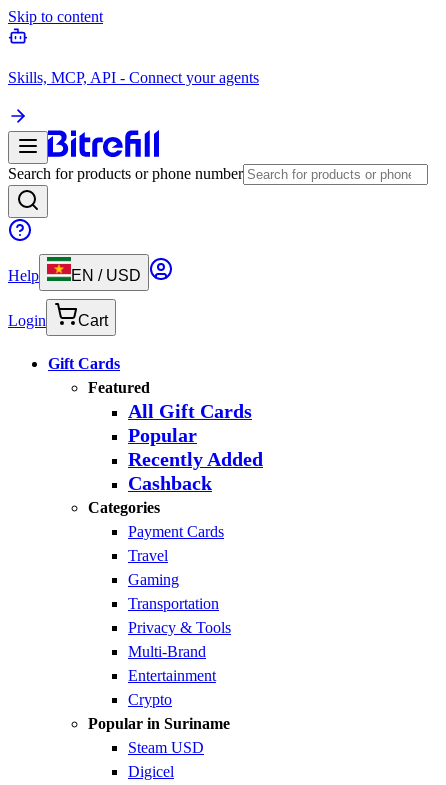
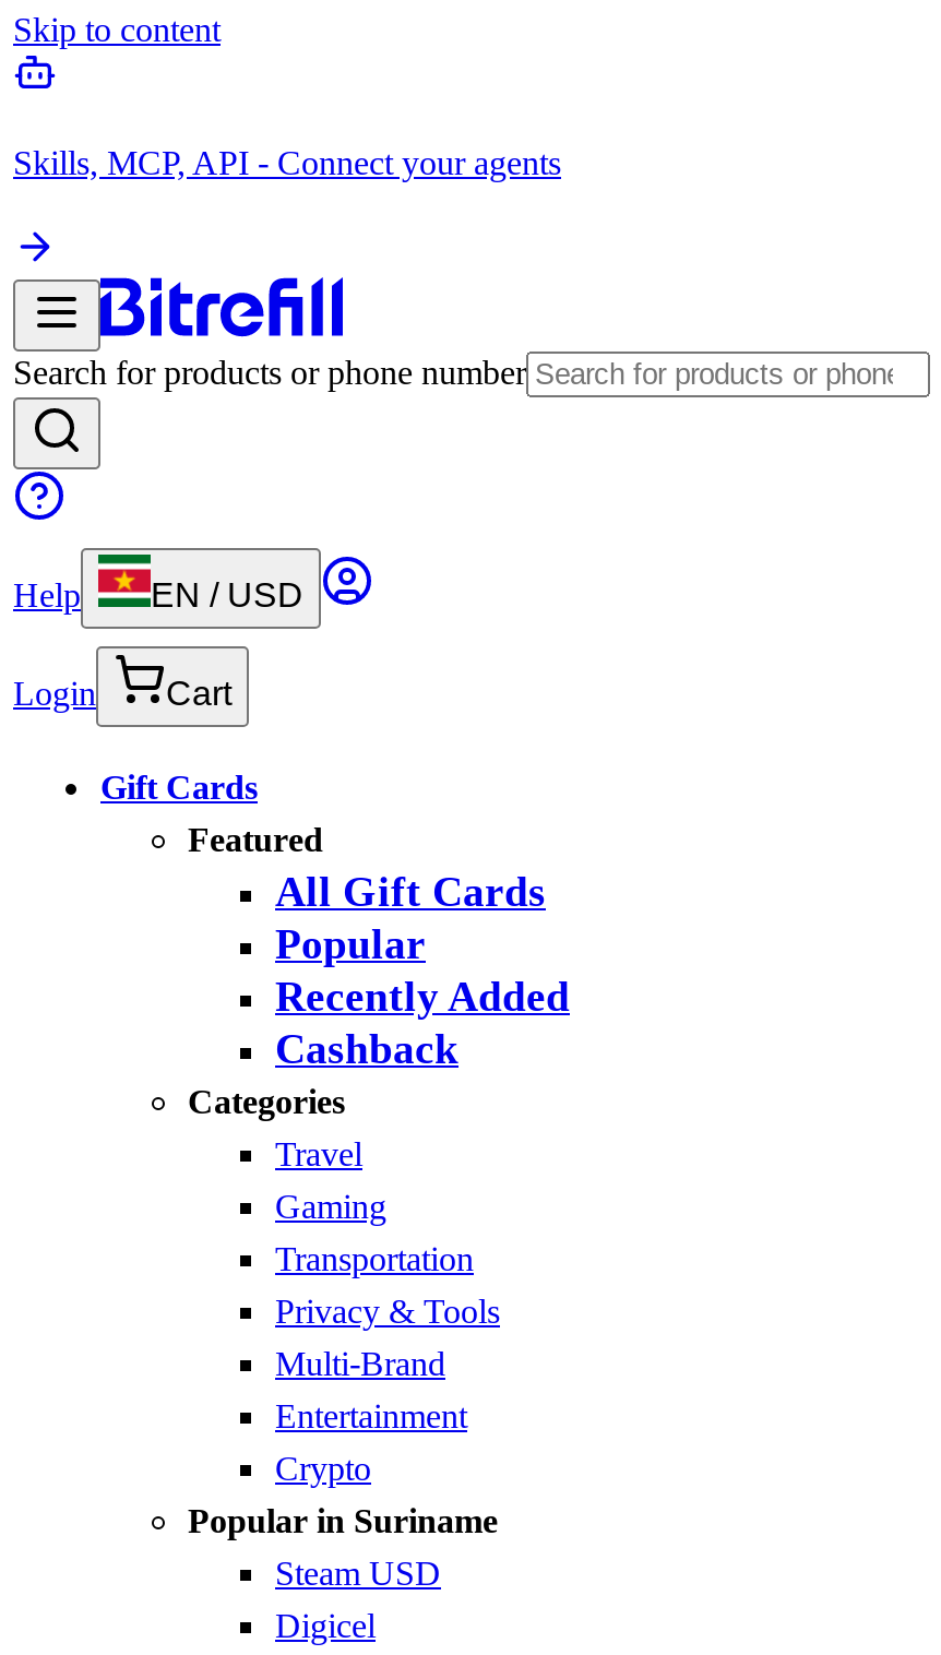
[128,523,224,540] Payment Cards -> none

